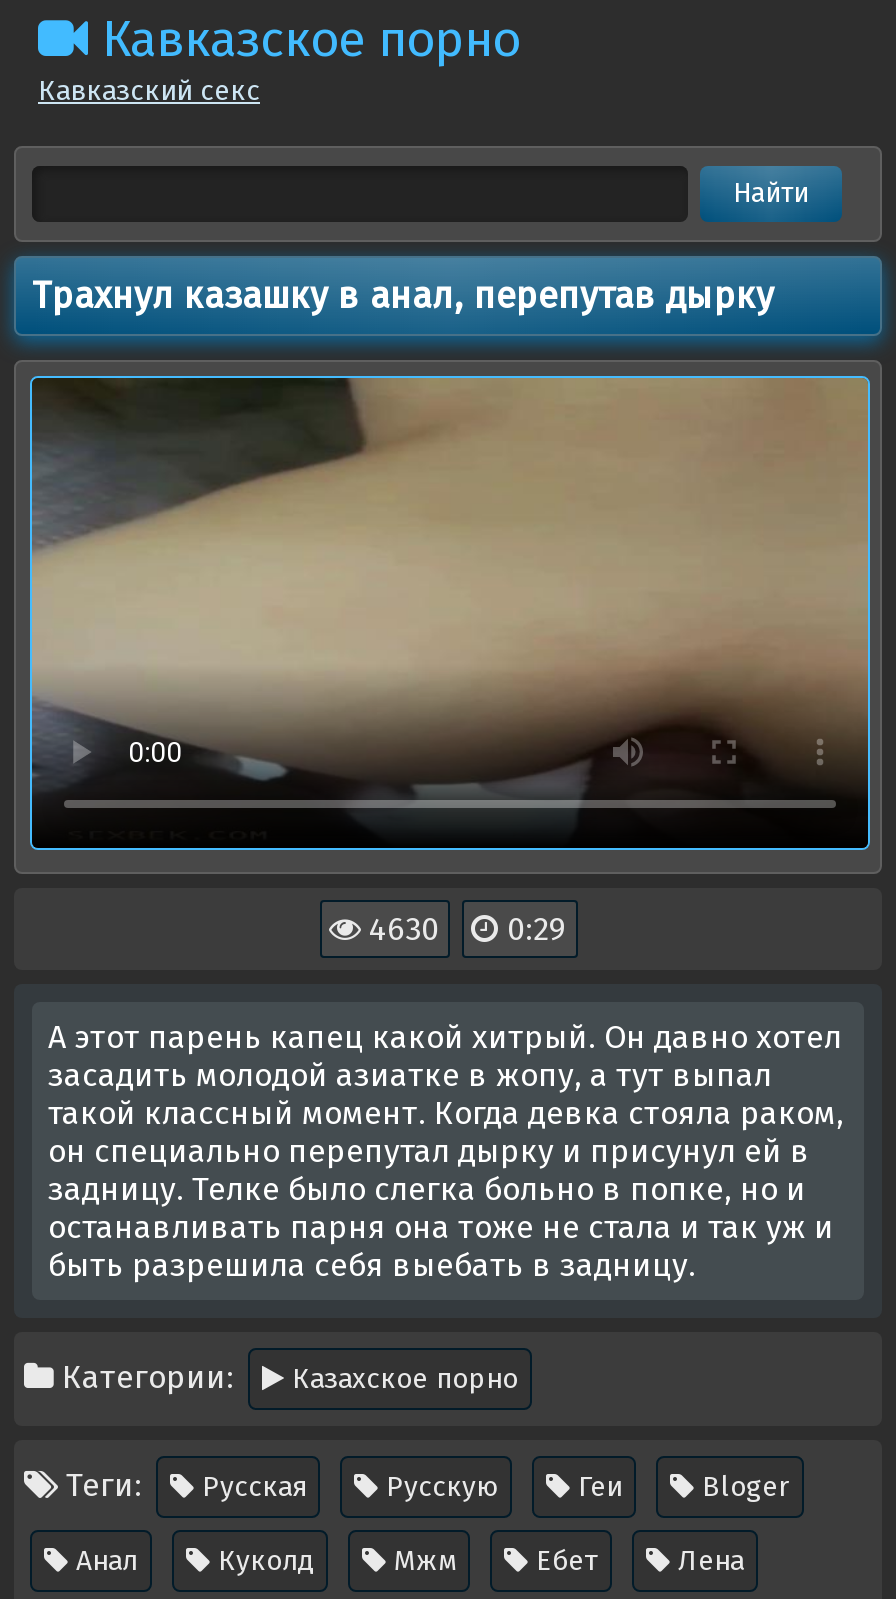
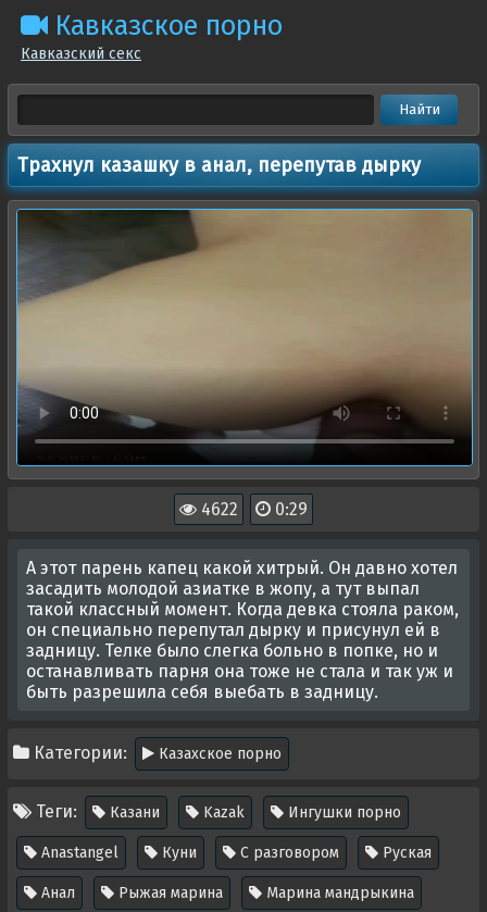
[361,910,567,948] 4630 0:29 -> [197,499,308,520] 4622 0:29
[194,1470,790,1504] Русская | Русскую | Геи | Bloger -> [37,803,432,862] Казани | Kazak | Ингушки порно | Anastangel | Куни | С разговором | Руская
[210,1544,744,1578] Куколд | Мжм | Ебет | Лена -> [114,884,414,902] Рыжая марина | Марина мандрыкина

